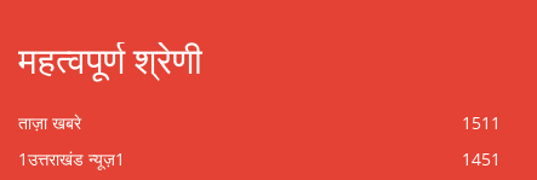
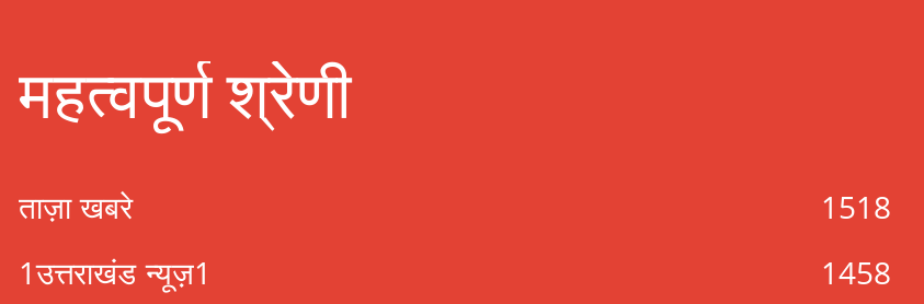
[462,111,501,134] 1511 -> [821,186,891,227] 1518
[462,147,501,170] 1451 -> [821,252,891,293] 1458

